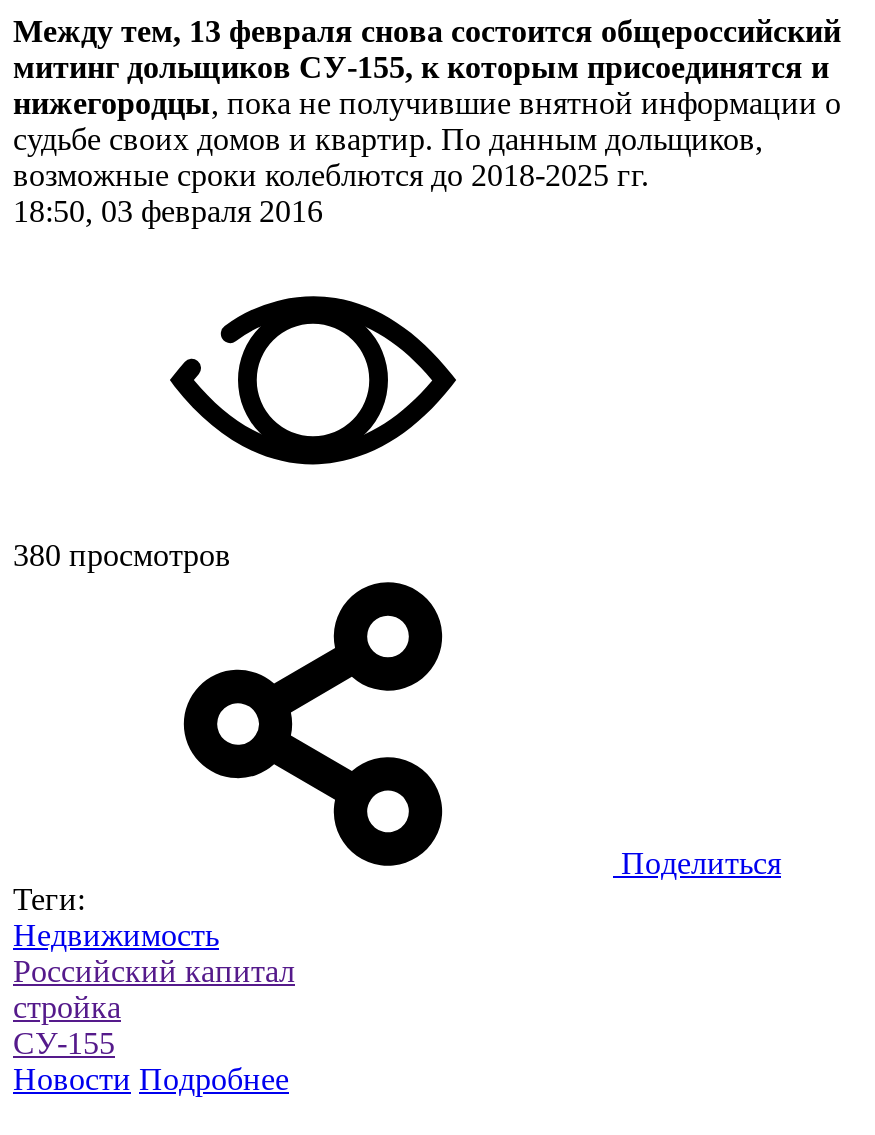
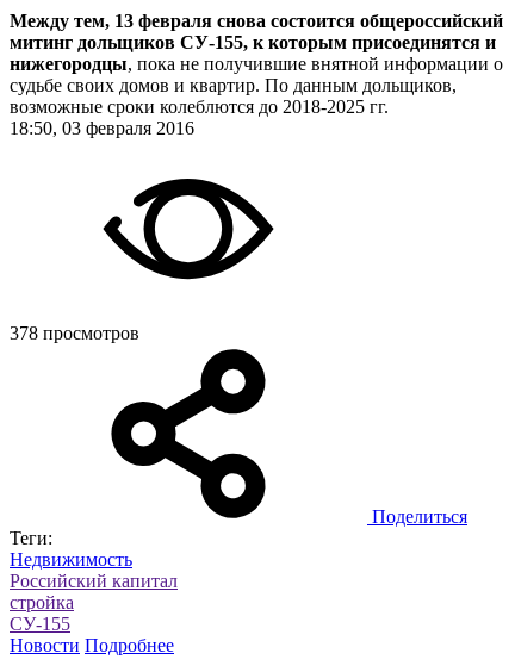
[13,538,231,572] 380 просмотров -> [10,323,139,343] 378 просмотров

